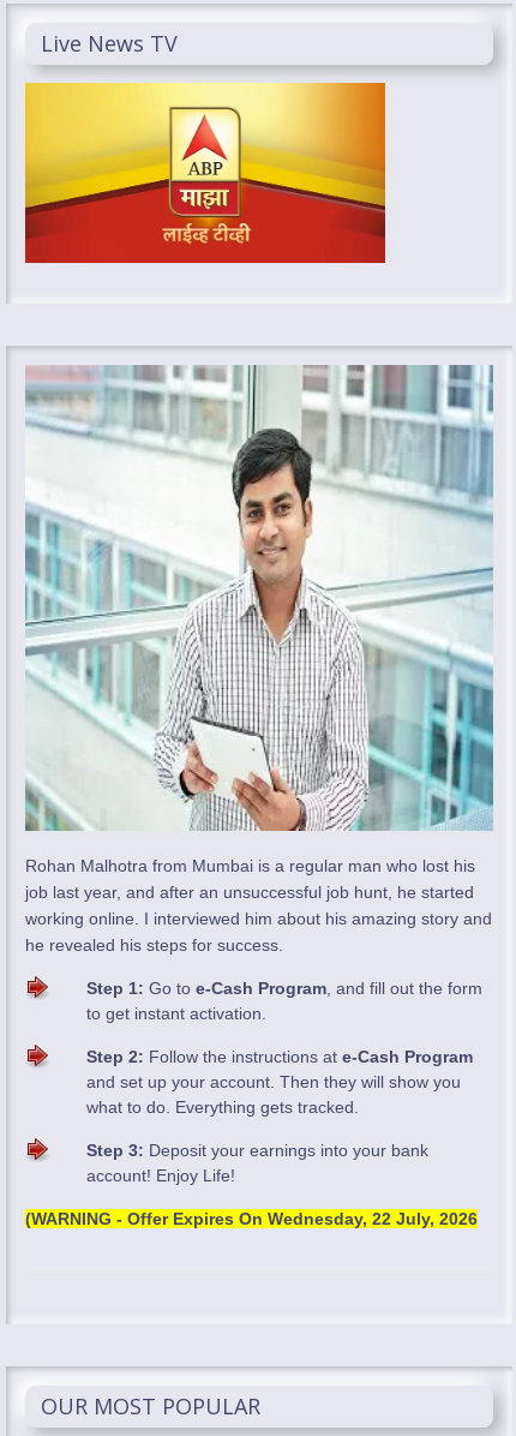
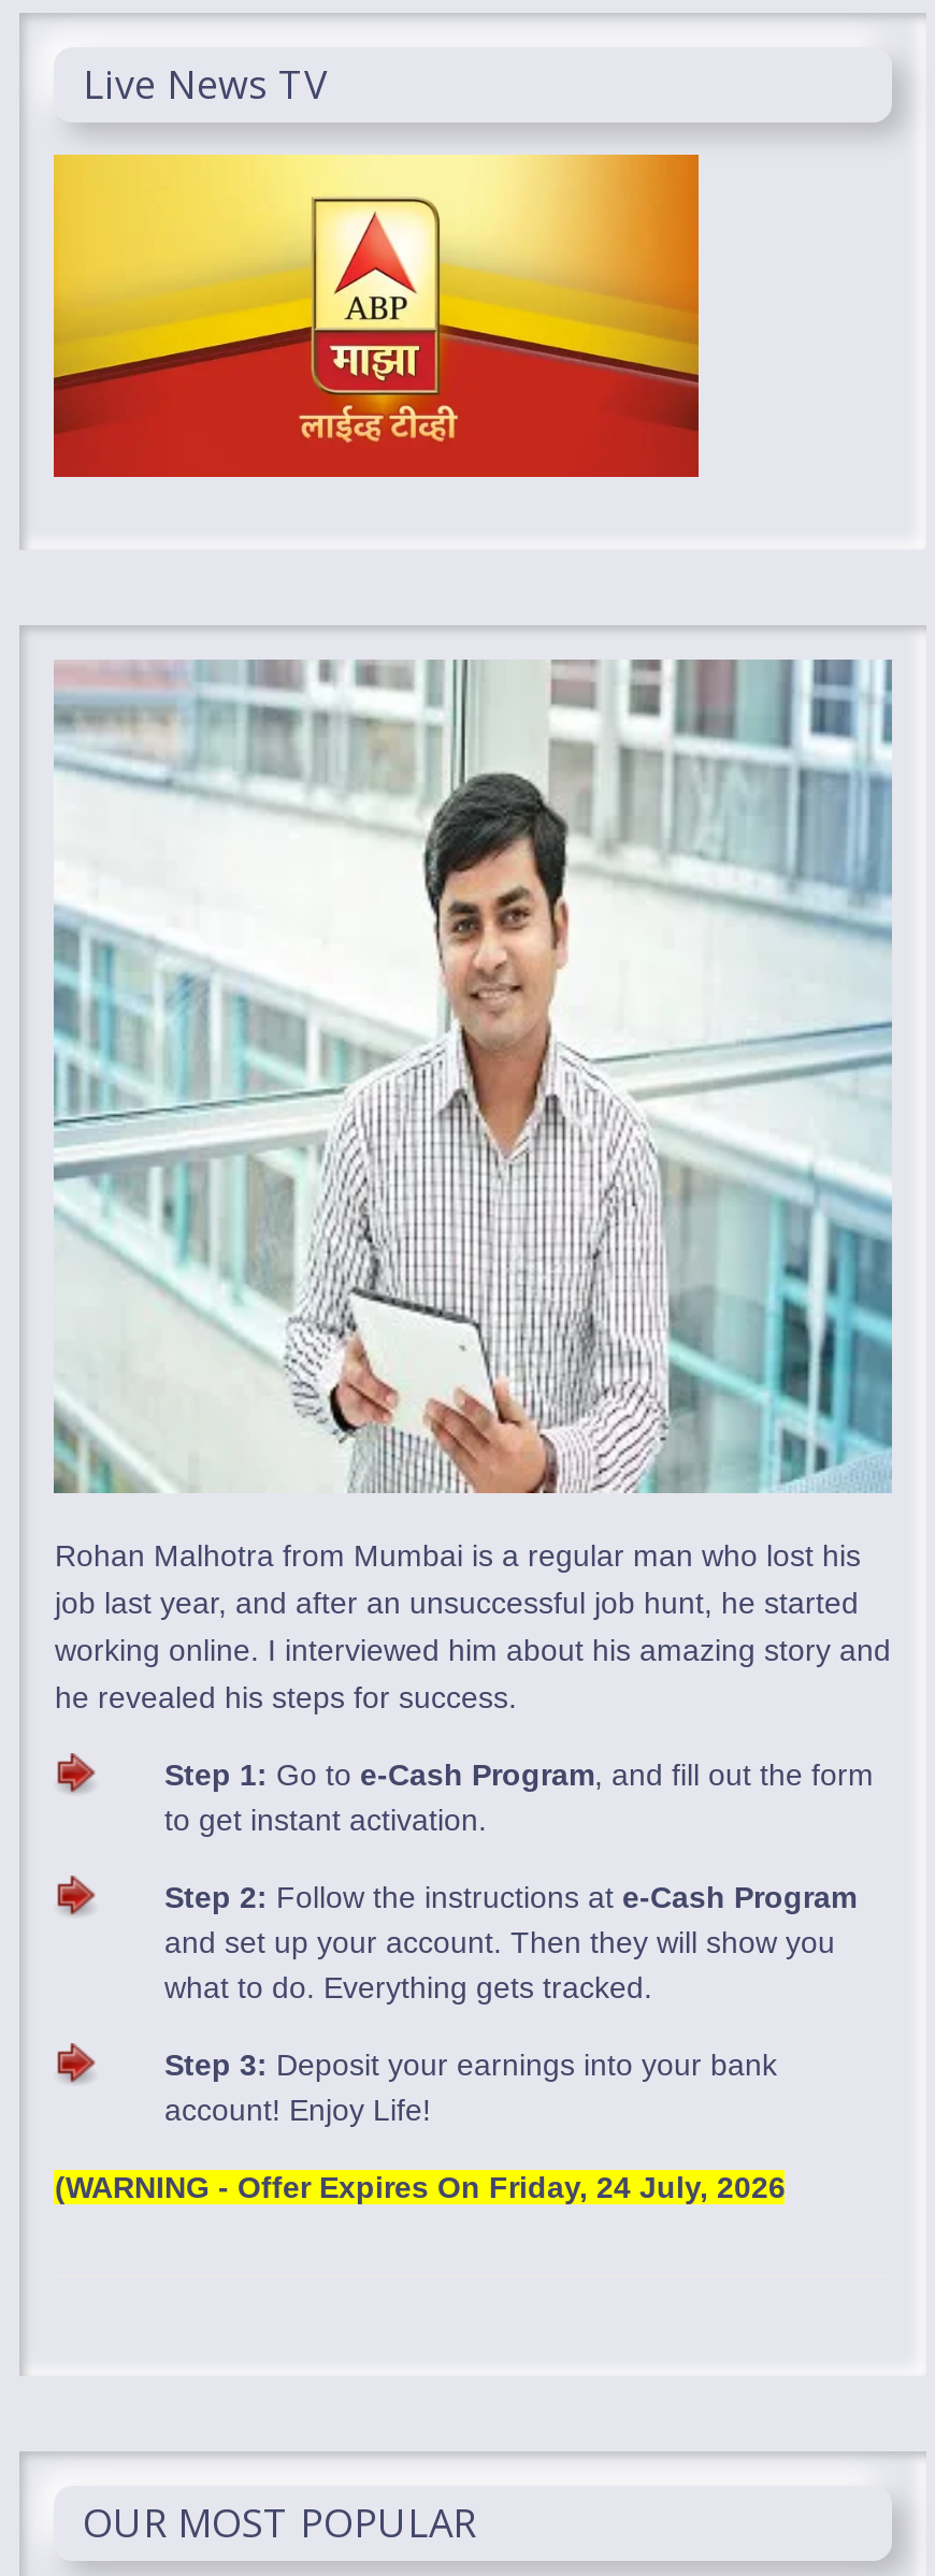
[26,1209,478,1228] (WARNING - Offer Expires On Wednesday, 22 July, 2026 -> [55,2170,785,2204] (WARNING - Offer Expires On Friday, 24 July, 2026

